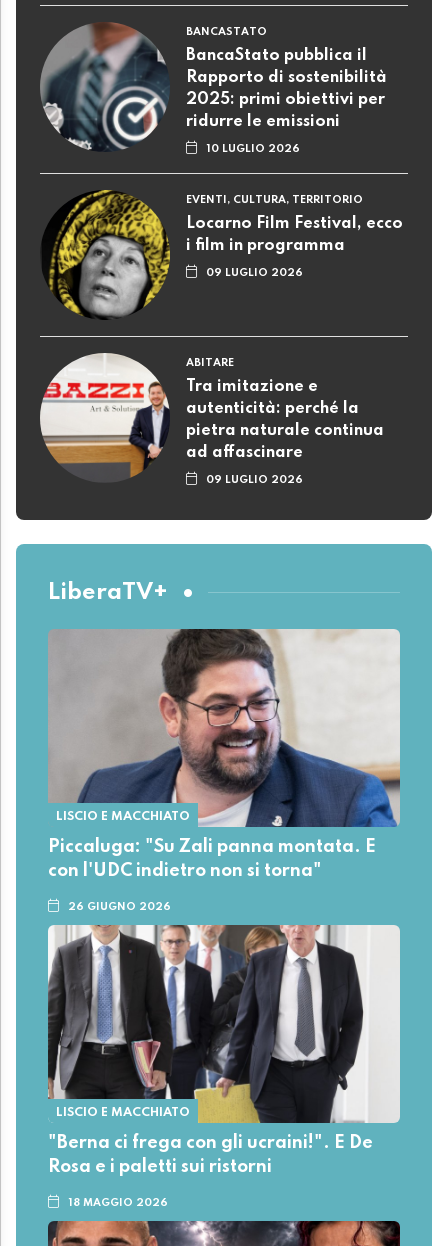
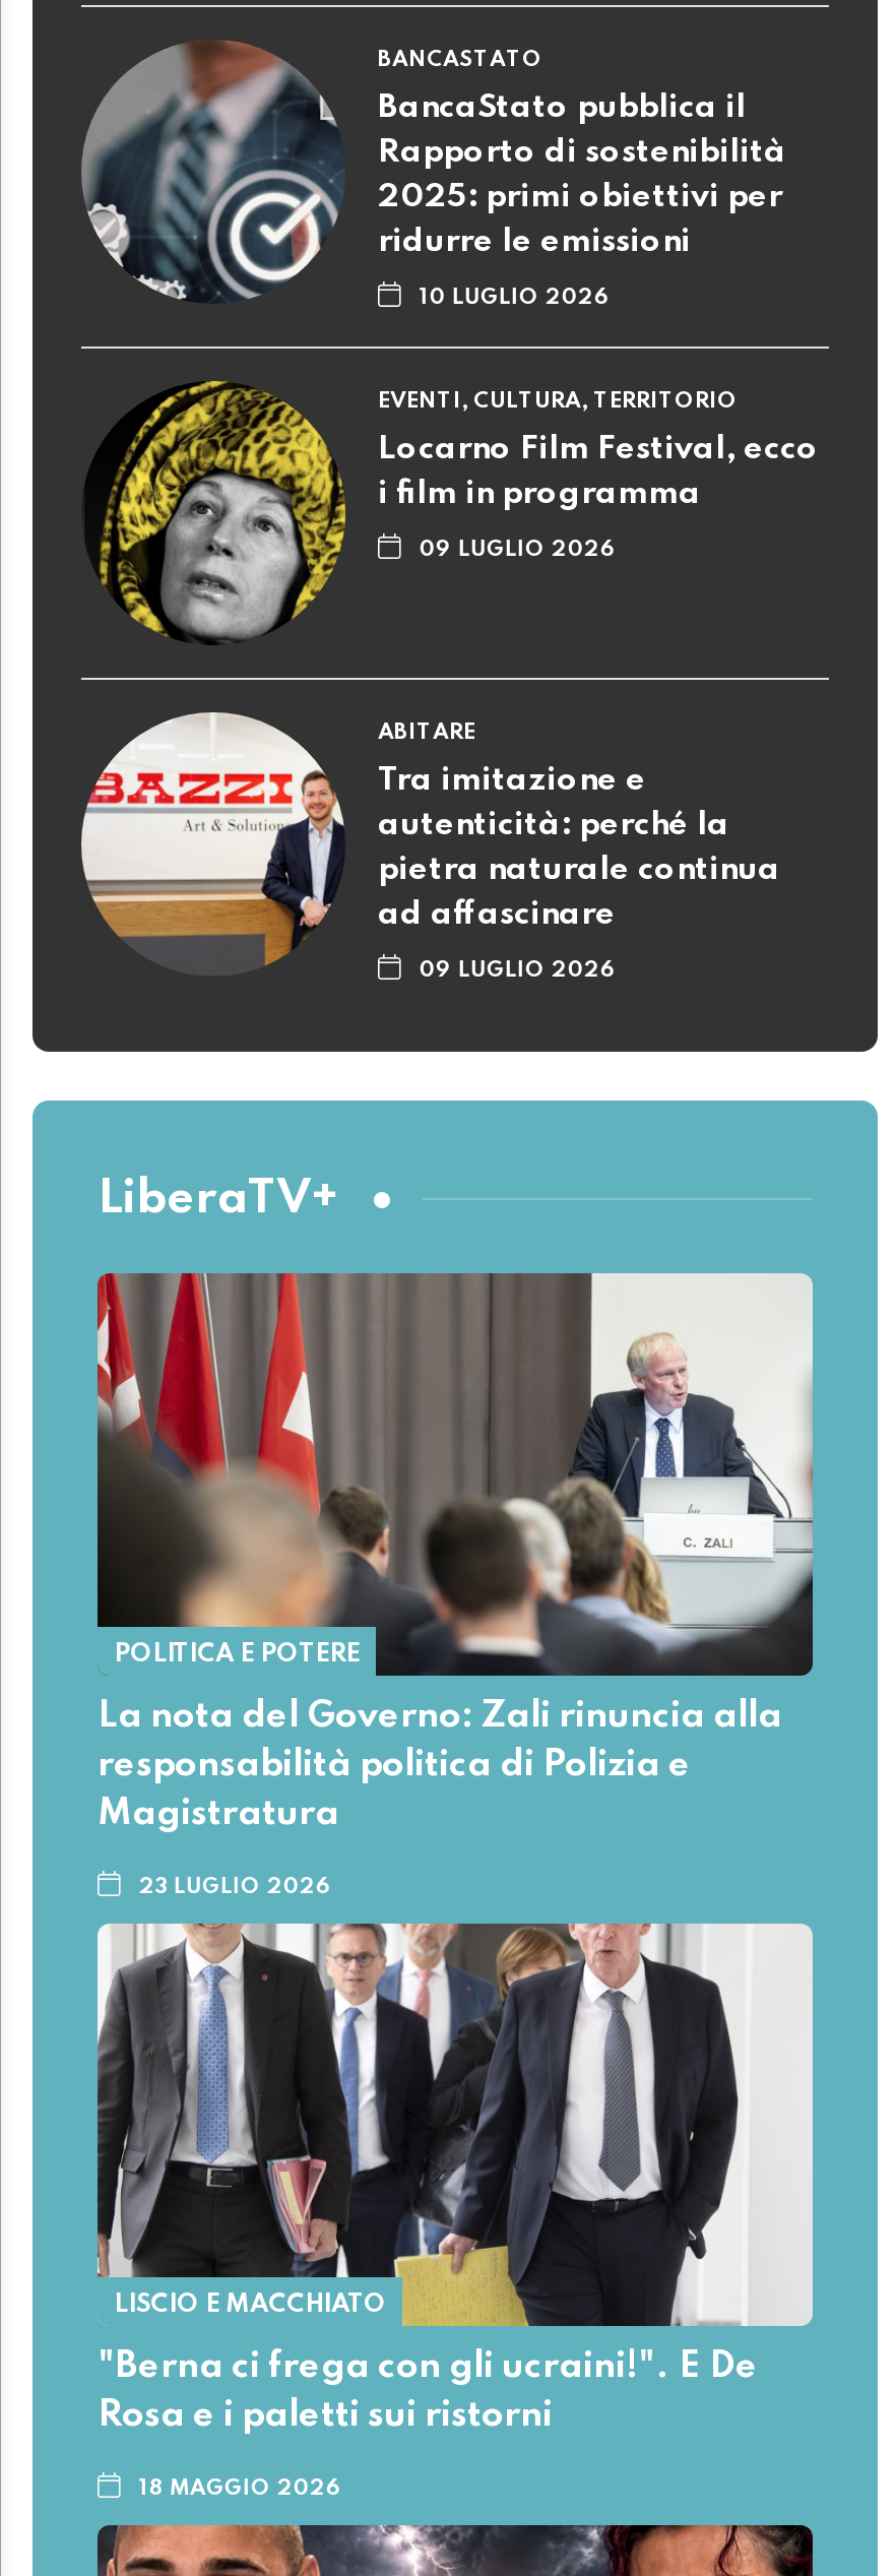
[48,628,401,823] [image] | LISCIO E MACCHIATO -> [95,1271,815,1678] [image] | POLITICA E POTERE
[48,838,376,880] Piccaluga: "Su Zali panna montata. E | con l'UDC indietro non si torna" -> [98,1698,782,1832] La nota del Governo: Zali rinuncia alla | responsabilità politica di Polizia e | Magistratura
[68,902,171,912] 26 GIUGNO 2026 -> [139,1877,332,1897] 23 LUGLIO 2026

